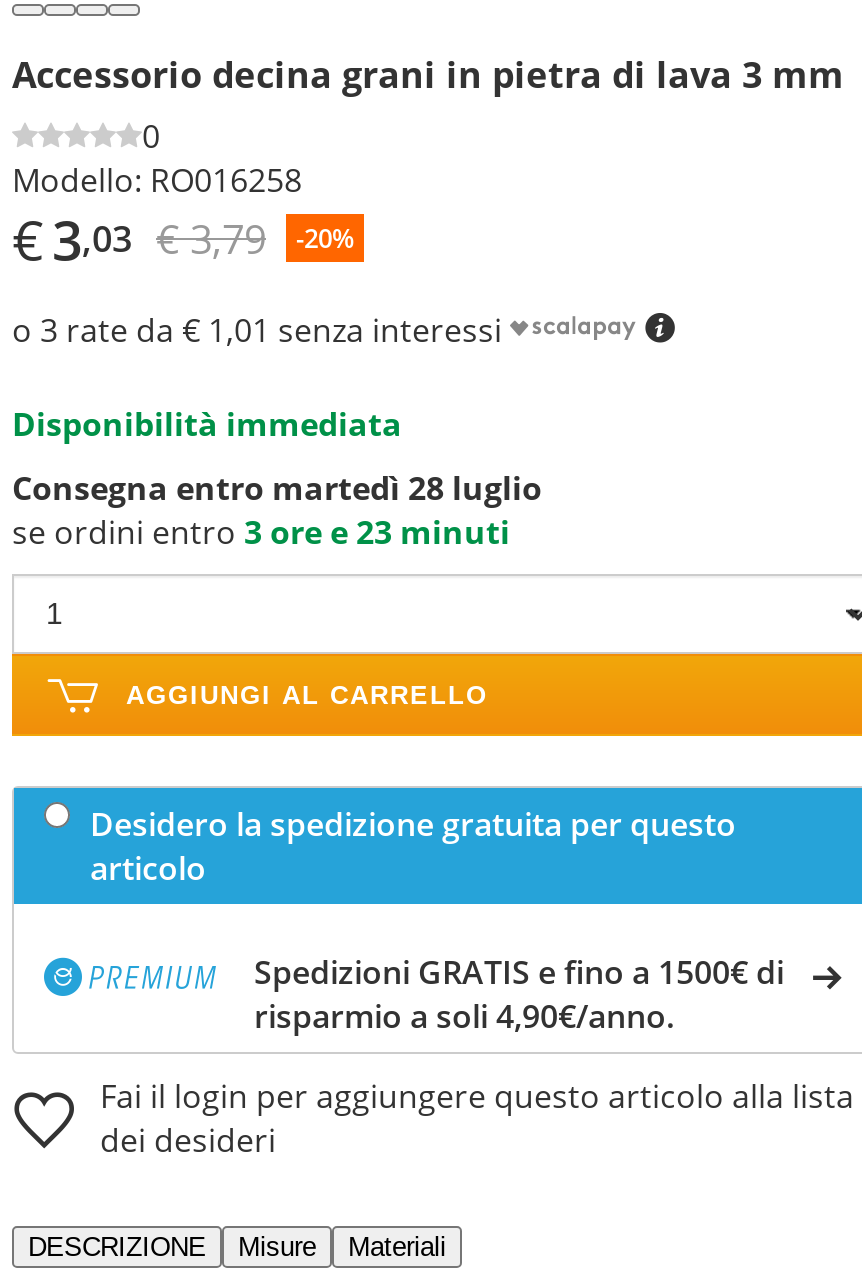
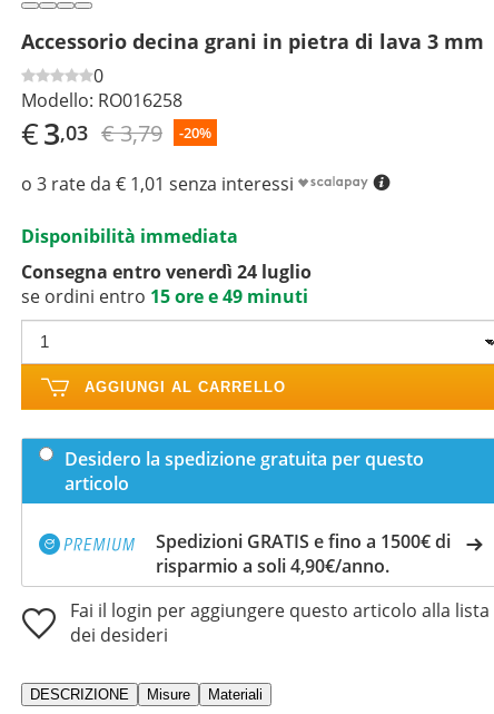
[12,466,542,510] Consegna entro martedì 28 luglio -> [21,259,312,284] Consegna entro venerdì 24 luglio
[12,510,510,554] se ordini entro 3 ore e 23 minuti -> [21,284,308,308] se ordini entro 15 ore e 49 minuti

